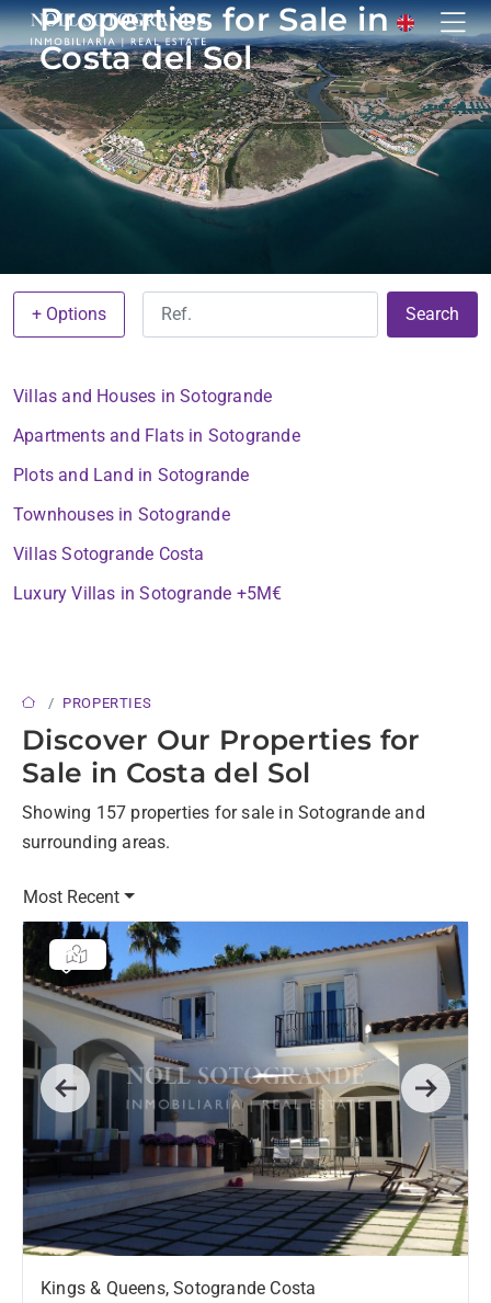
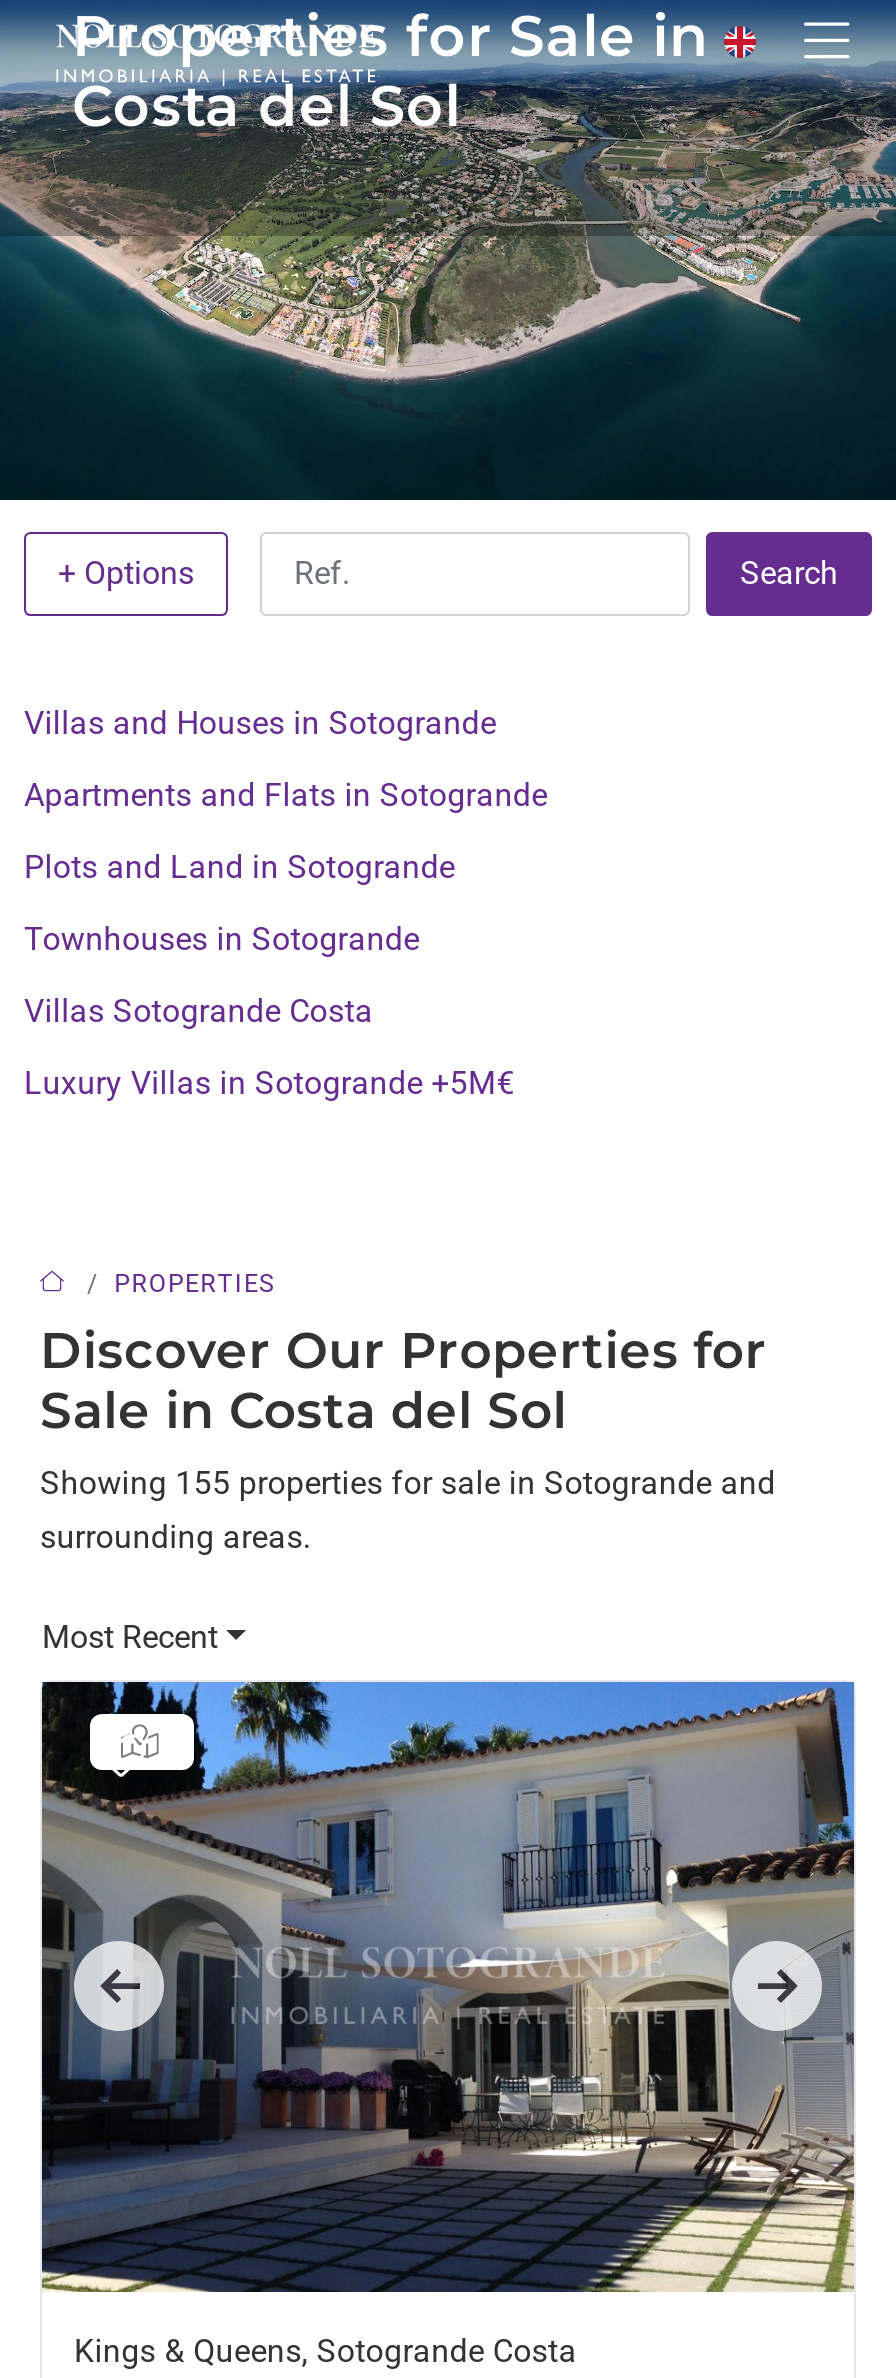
[22,802,425,823] Showing 157 properties for sale in Sotogrande and -> [40,1464,776,1502] Showing 155 properties for sale in Sotogrande and

